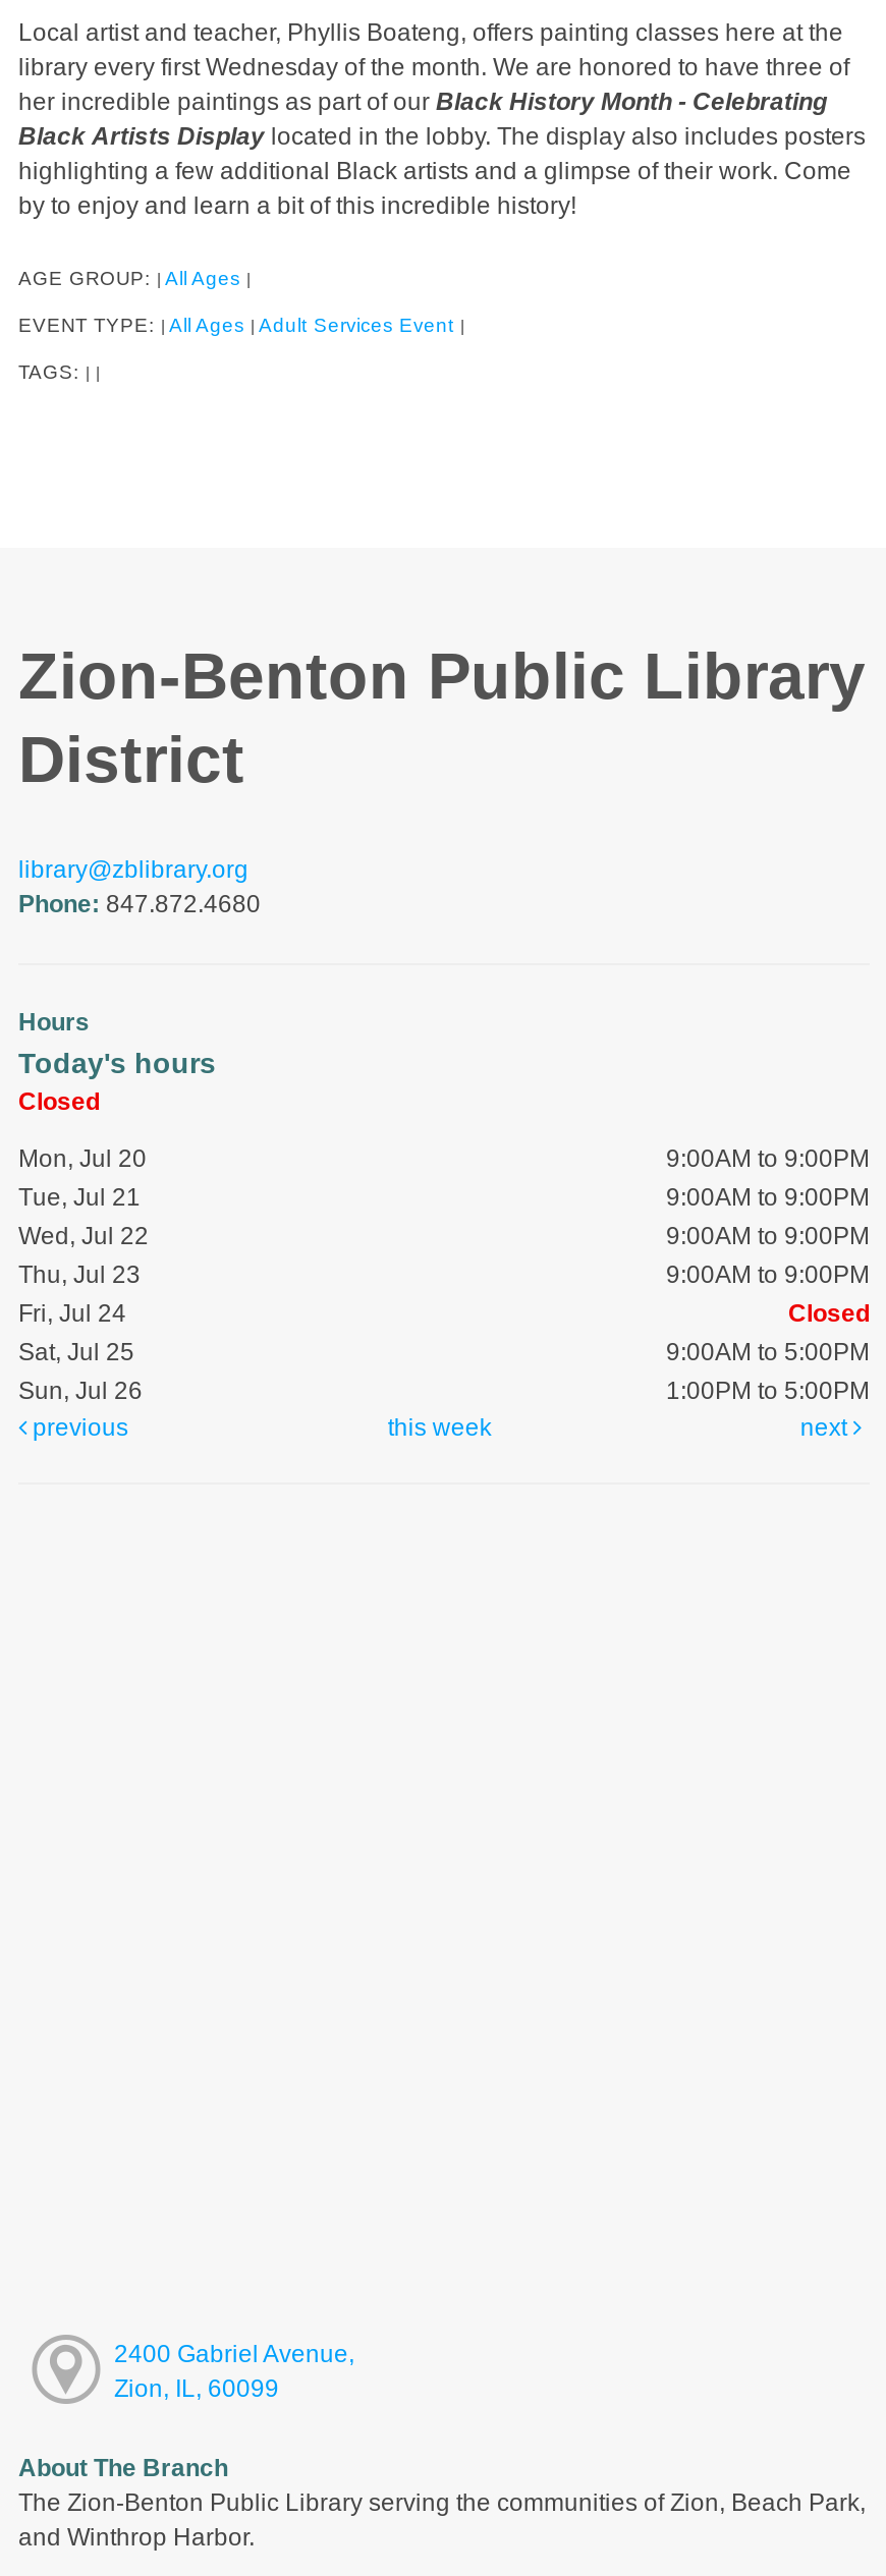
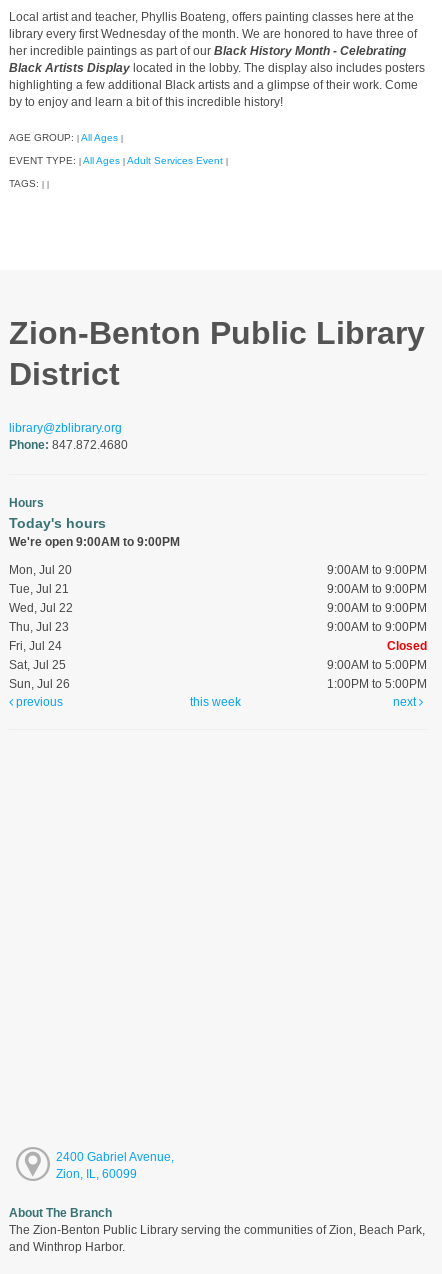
[18,1087,100,1116] Closed -> [9,535,180,549] We're open 9:00AM to 9:00PM

